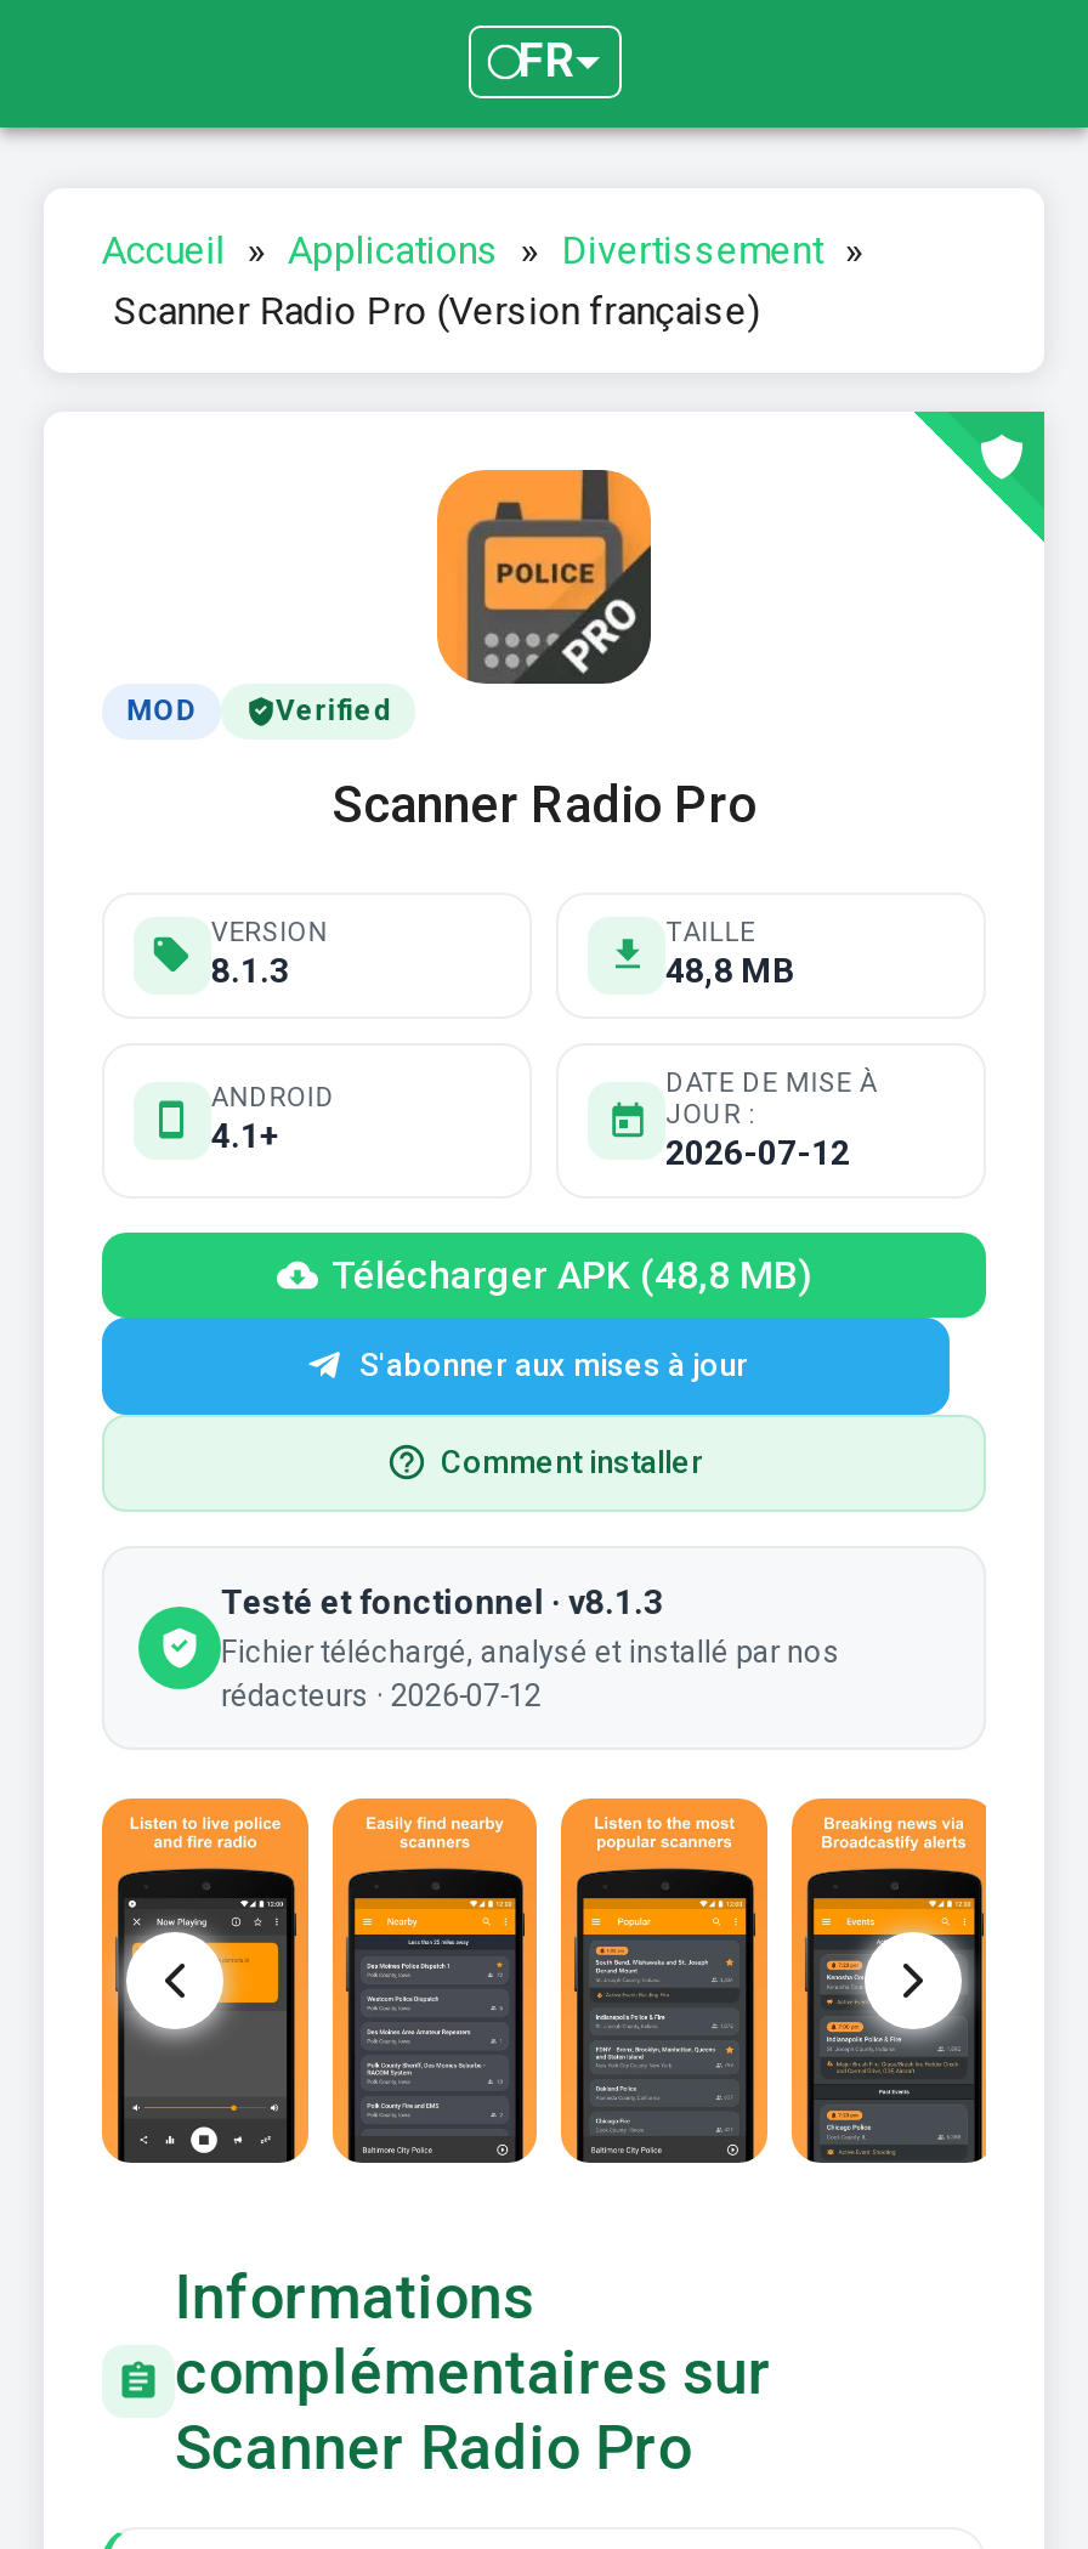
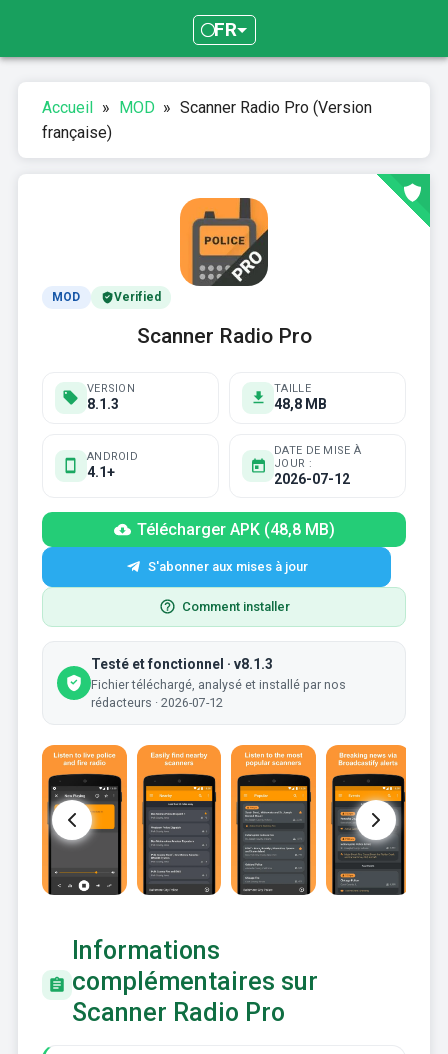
[102,227,864,334] Accueil » Applications » Divertissement » | Scanner Radio Pro (Version française) -> [42,98,372,142] Accueil » MOD » Scanner Radio Pro (Version | française)

